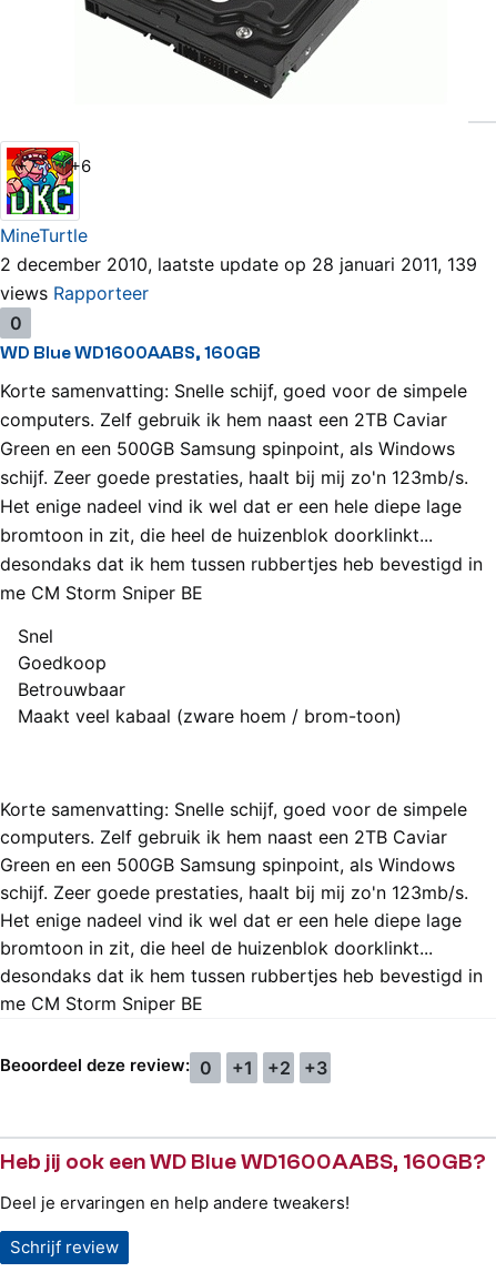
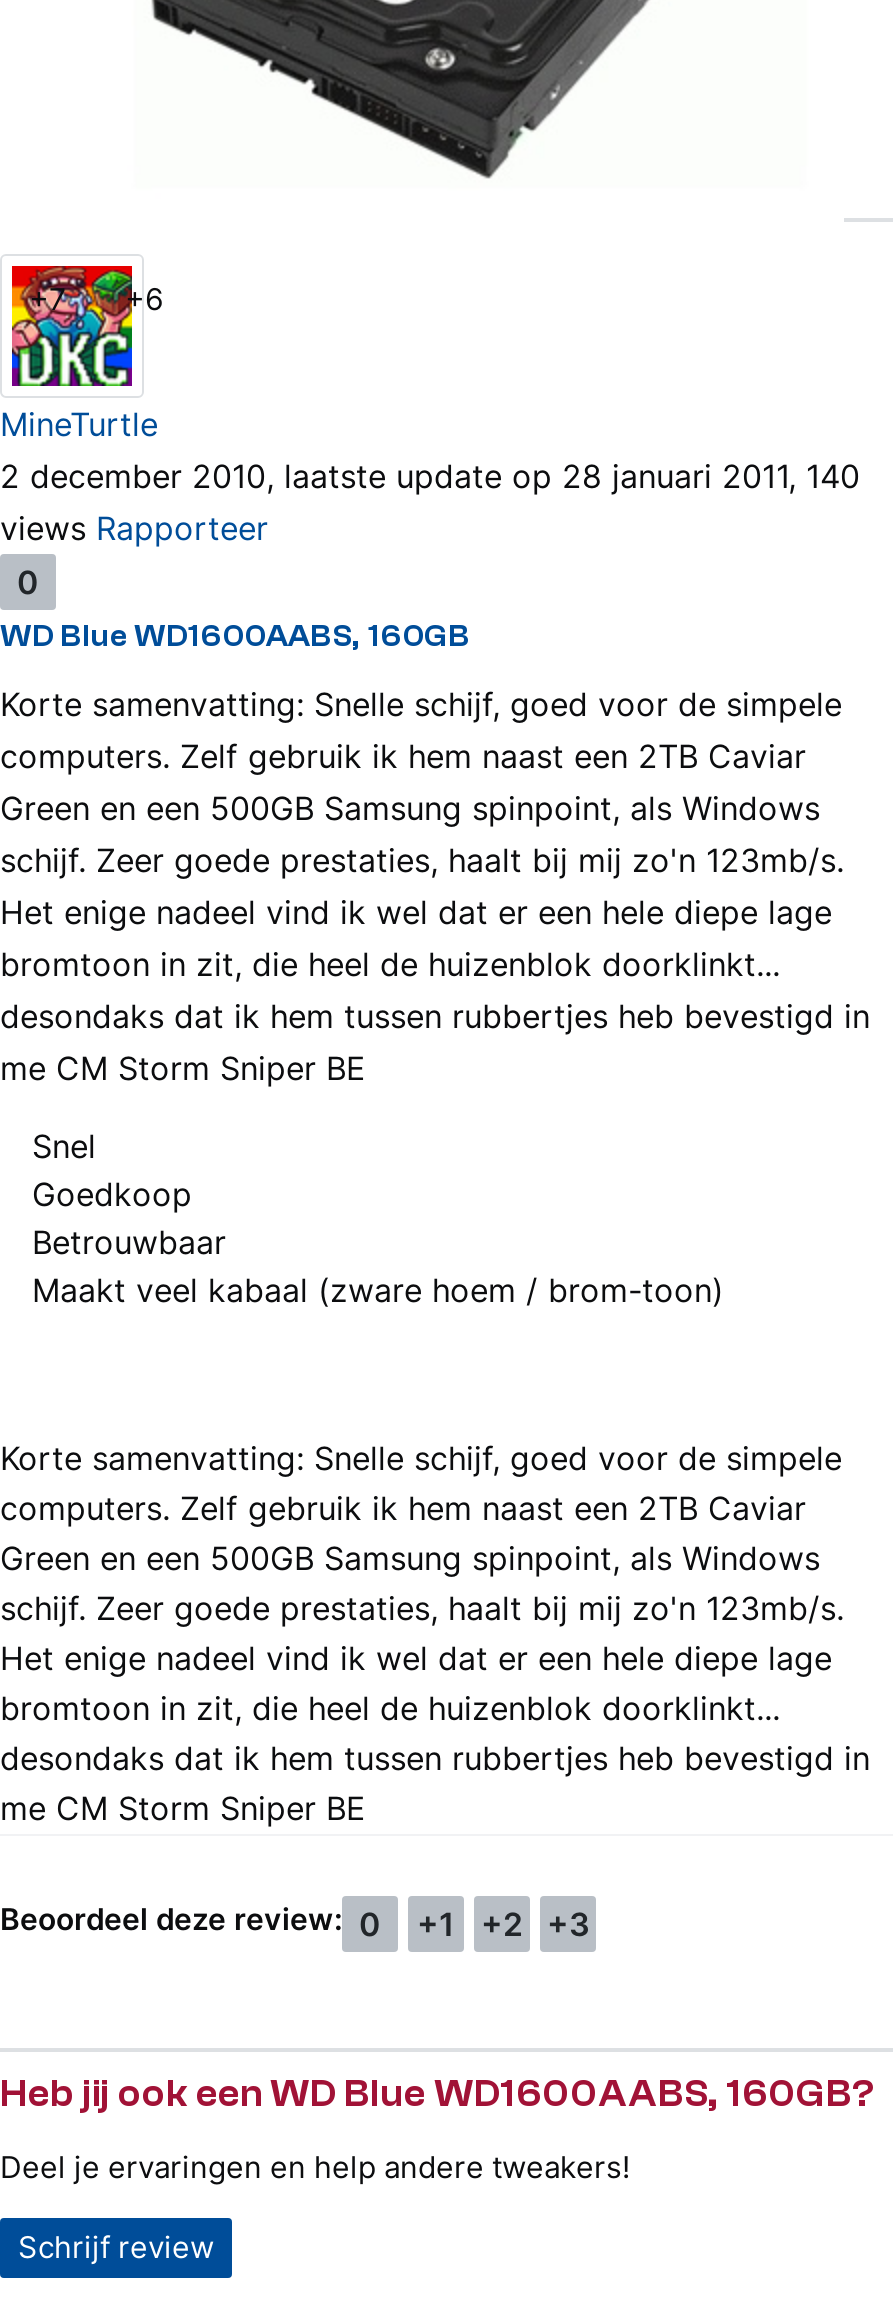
[0,253,477,275] 2 december 2010, laatste update op 28 januari 2011, 139 -> [0,456,860,496] 2 december 2010, laatste update op 28 januari 2011, 140

